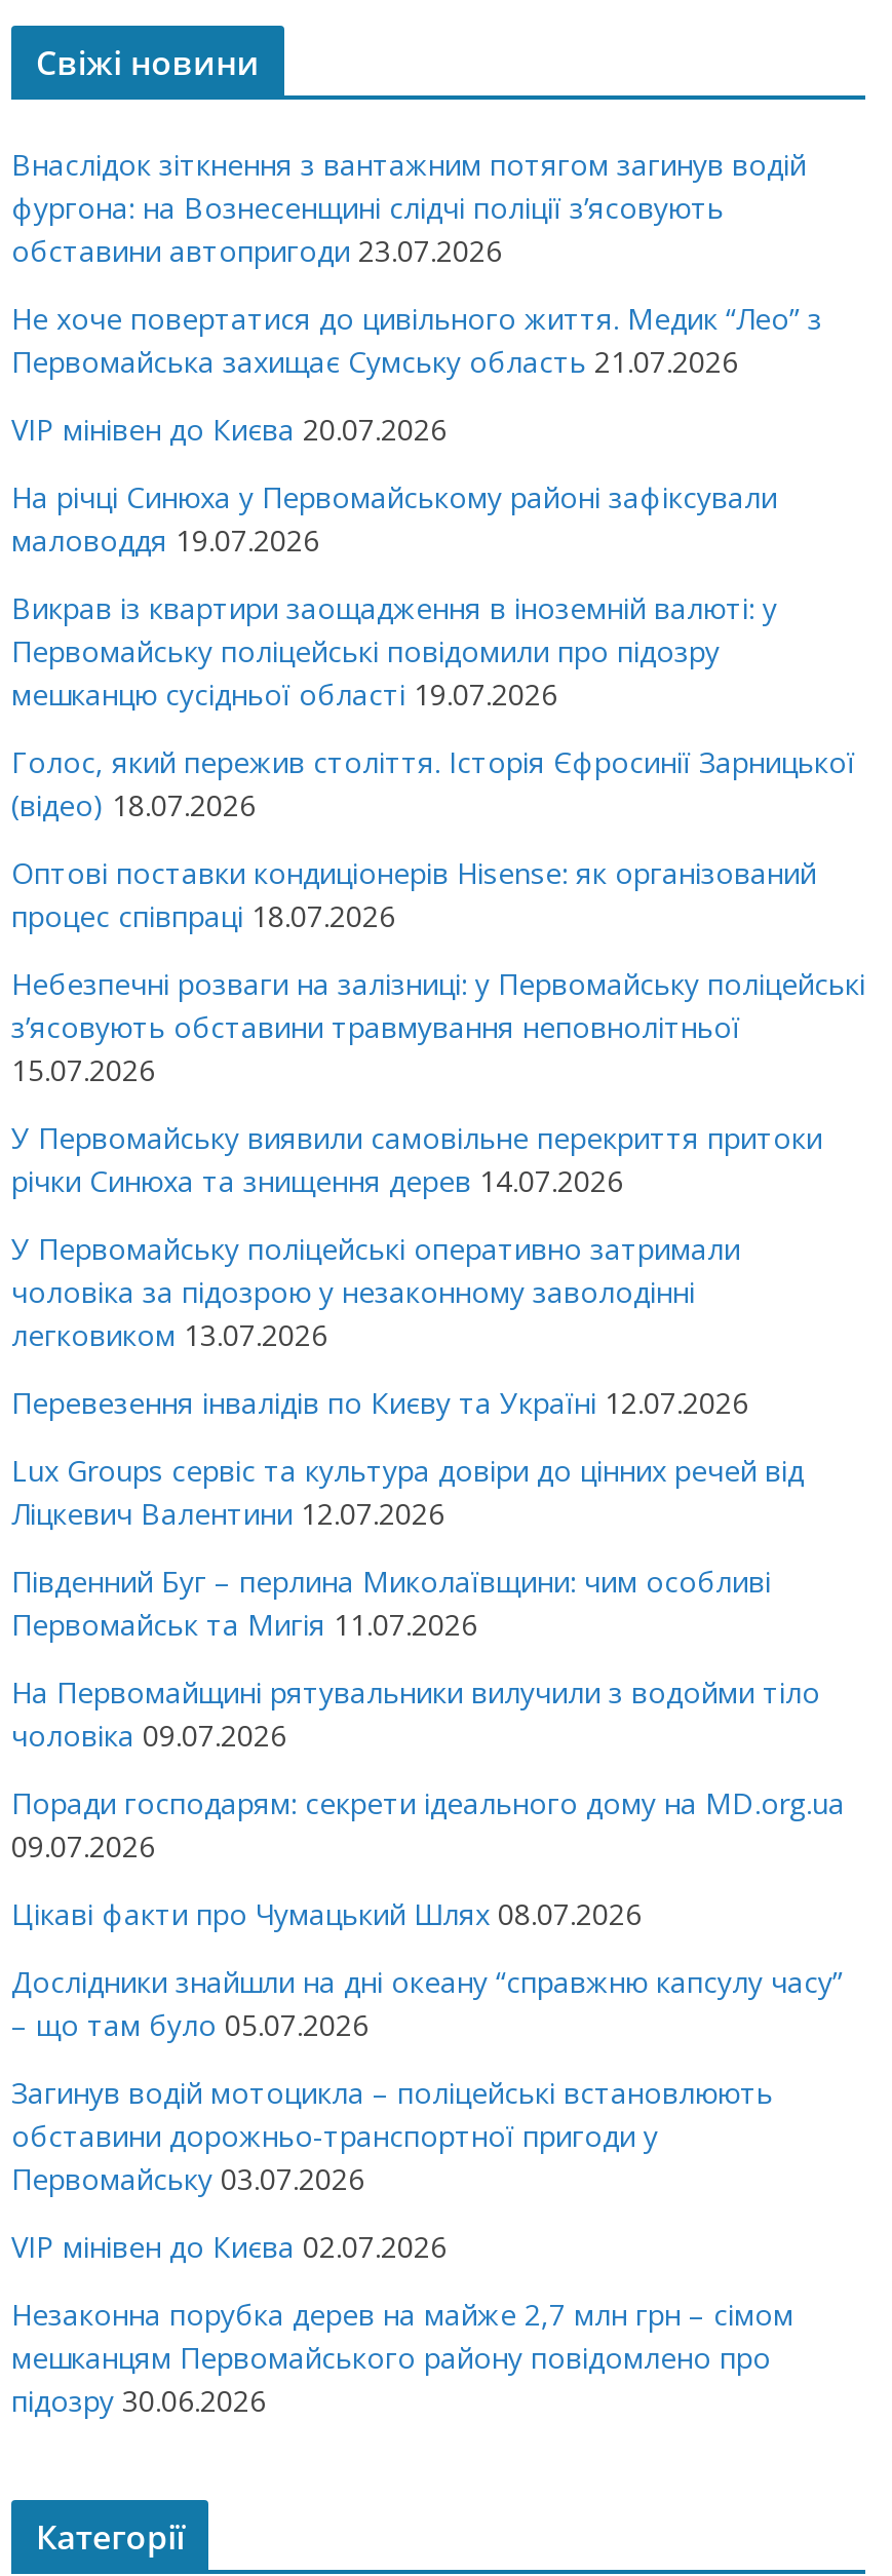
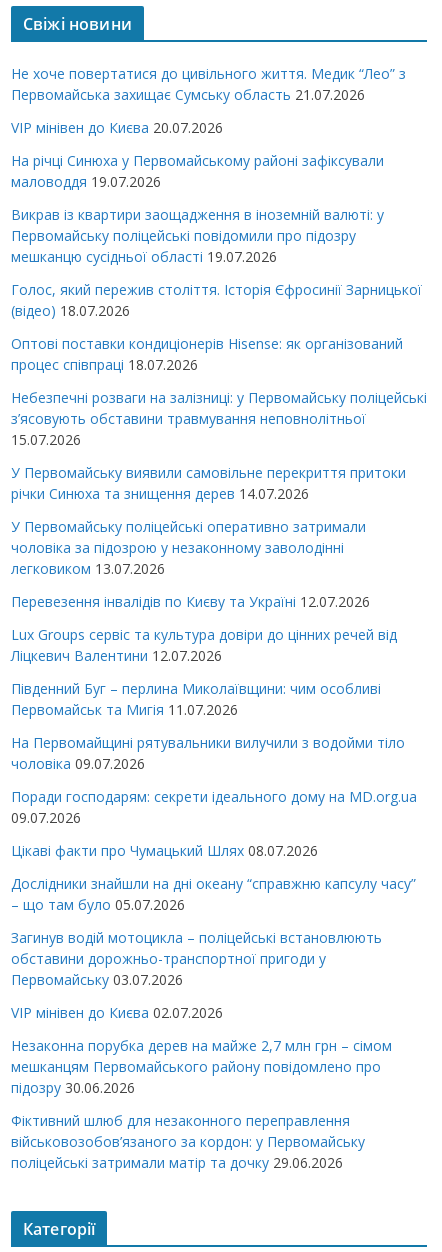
[11,145,806,270] Внаслідок зіткнення з вантажним потягом загинув водій | фургона: на Вознесенщині слідчі поліції з’ясовують | обставини автопригоди 23.07.2026 -> none
moved [11,299,865,2420] -> [11,64,427,1097]: Не хоче повертатися до цивільного життя. Медик “Лео” з | Первомайська захищає Сумську область 21.07.2026 | На річці Синюха у Первомайському районі зафіксували | ... | мешканцям Первомайського району повідомлено про | підозру 30.06.2026
none -> [11,1111,365,1172] Фіктивний шлюб для незаконного переправлення | військовозобов’язаного за кордон: у Первомайську | поліцейські затримали матір та дочку 29.06.2026

